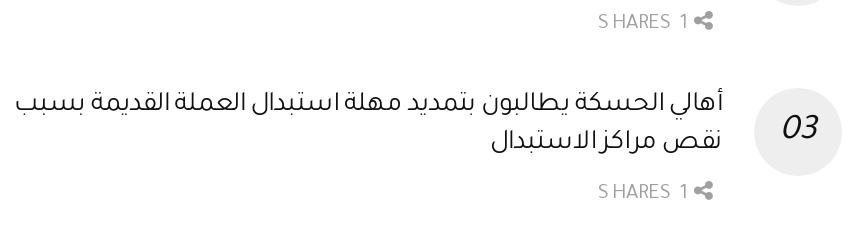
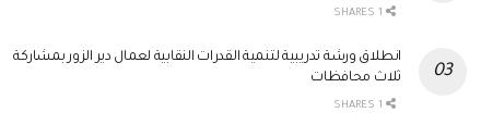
[14,92,722,158] أهالي الحسكة يطالبون بتمديد مهلة استبدال العملة القديمة بسبب | نقص مراكز الاستبدال -> [14,50,401,86] انطلاق ورشة تدريبية لتنمية القدرات النقابية لعمال دير الزور بمشاركة | ثلاث محافظات

